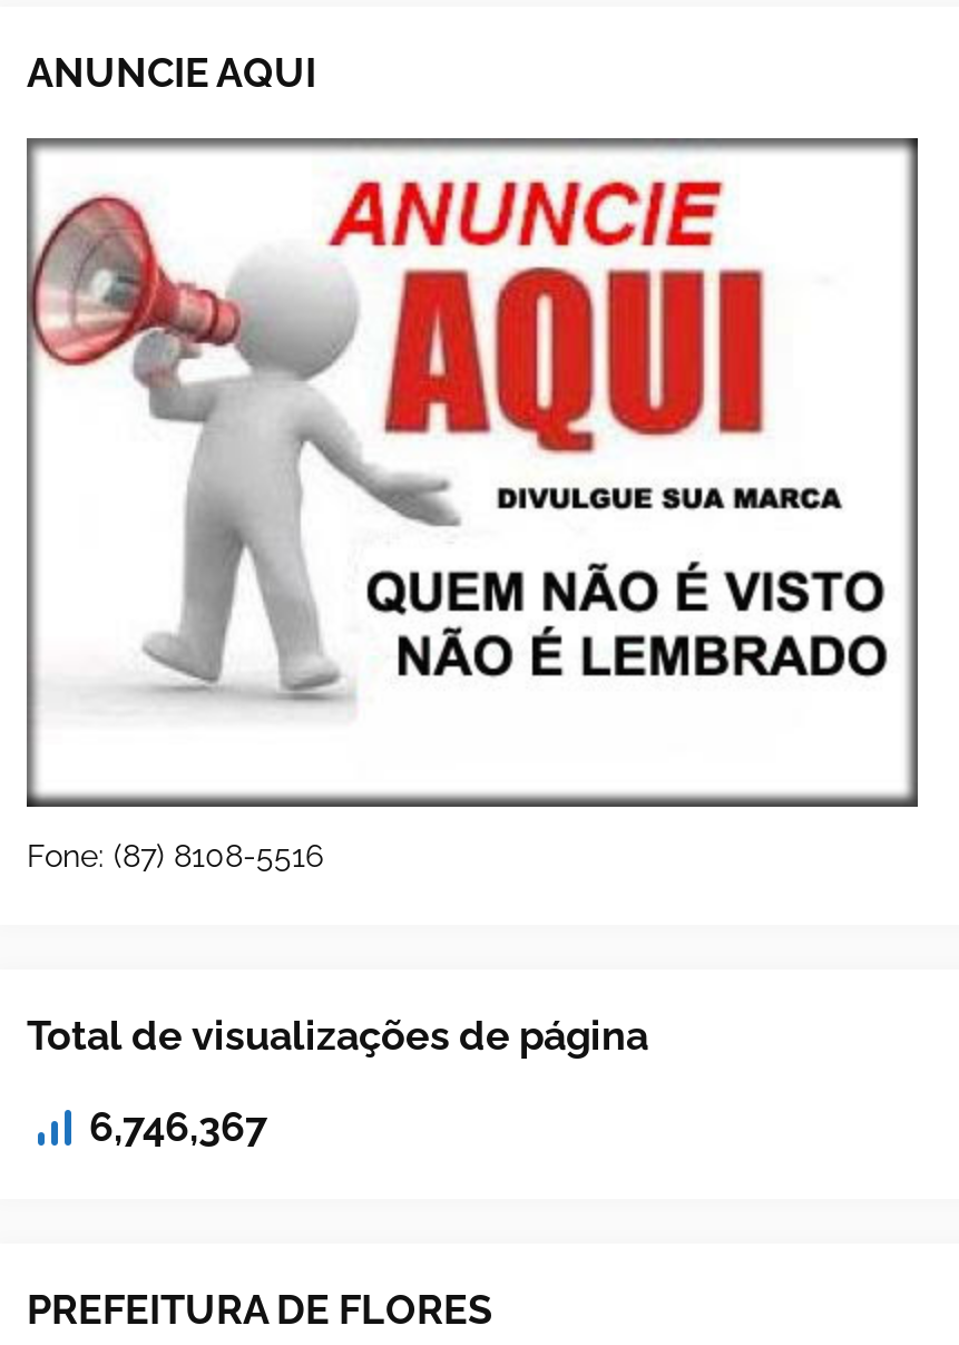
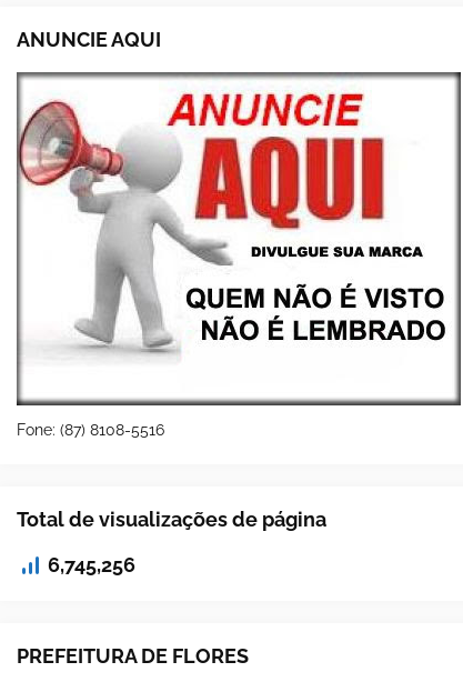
[89,1103,267,1150] 6,746,367 -> [48,553,135,576] 6,745,256

